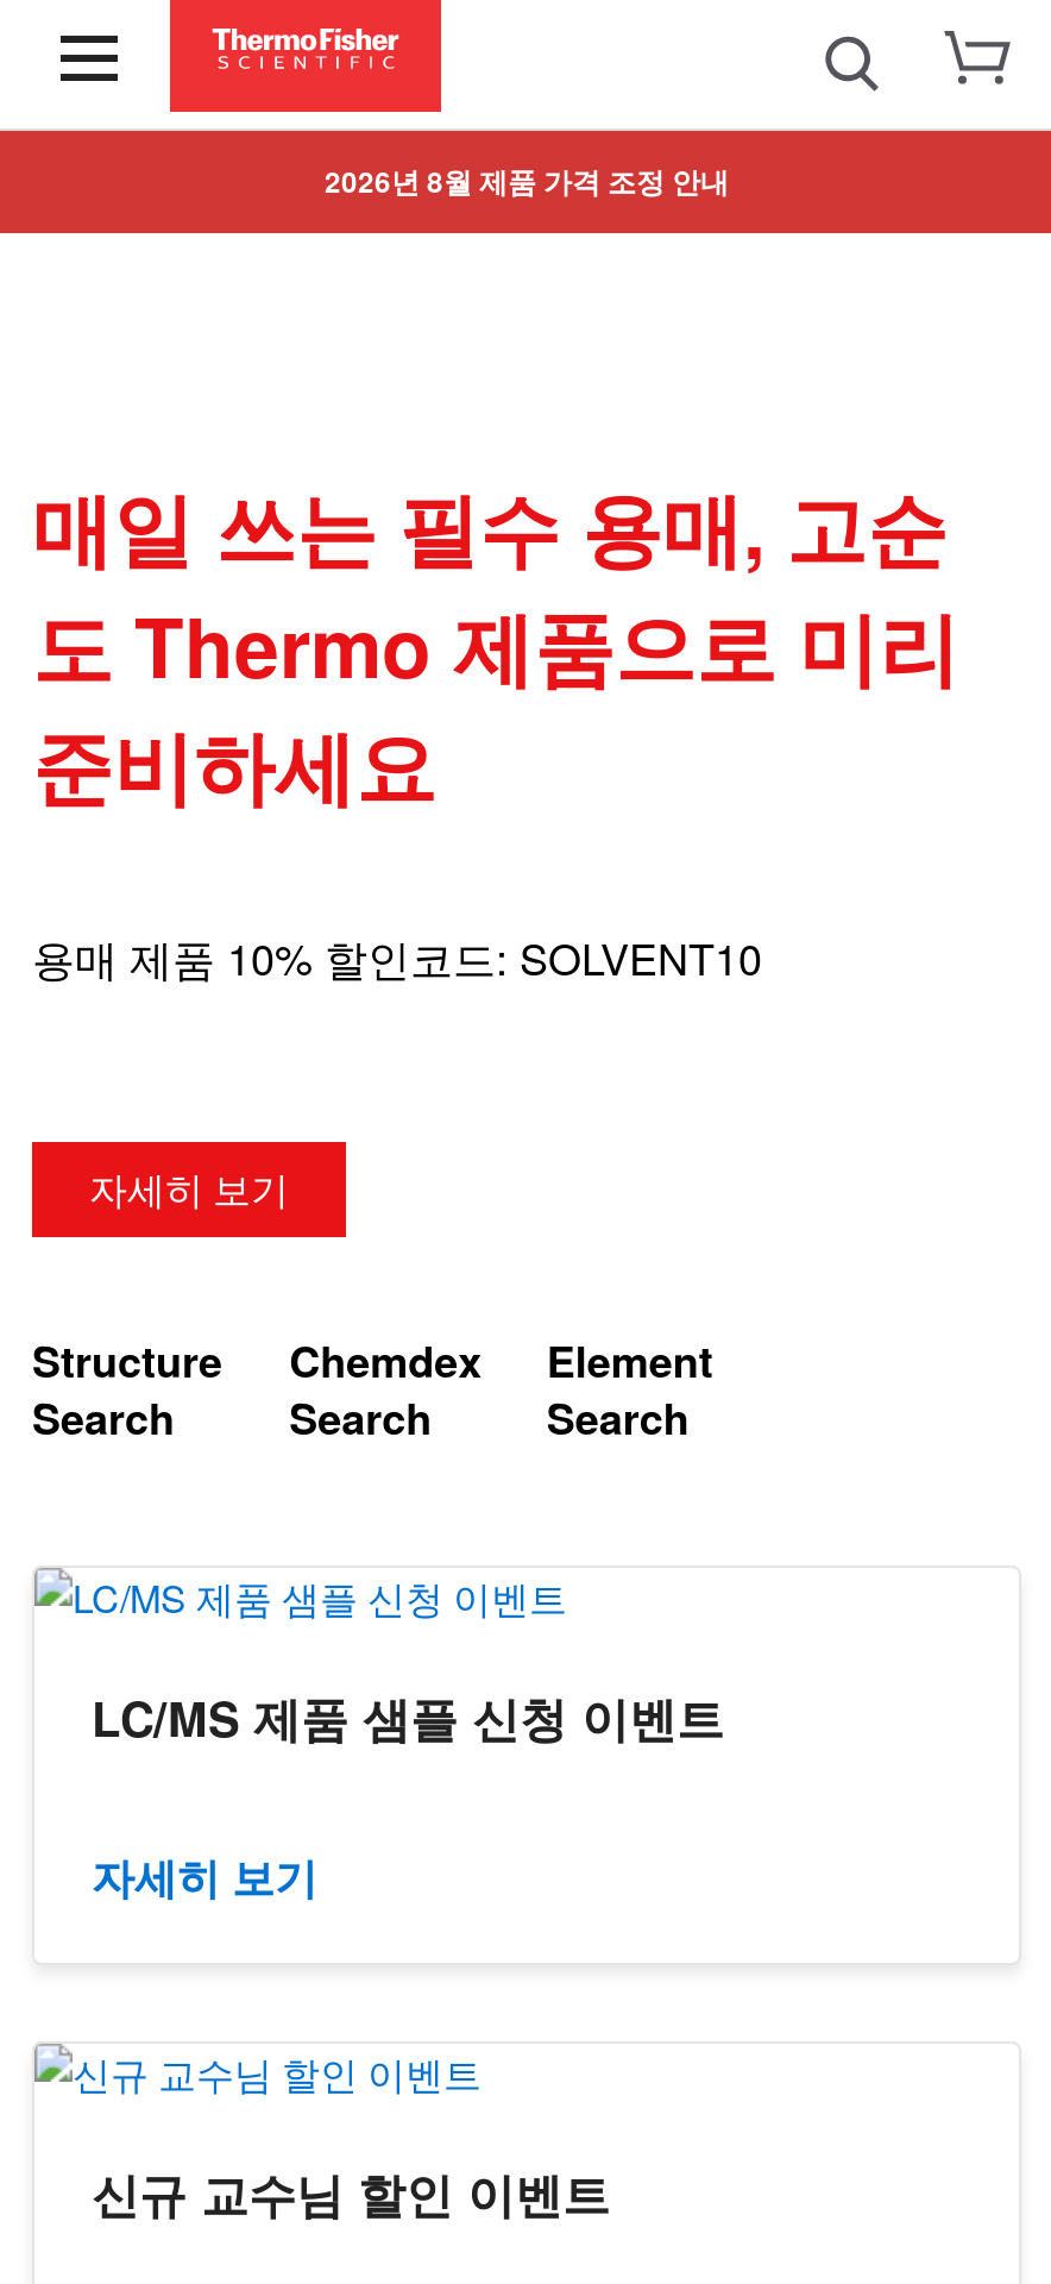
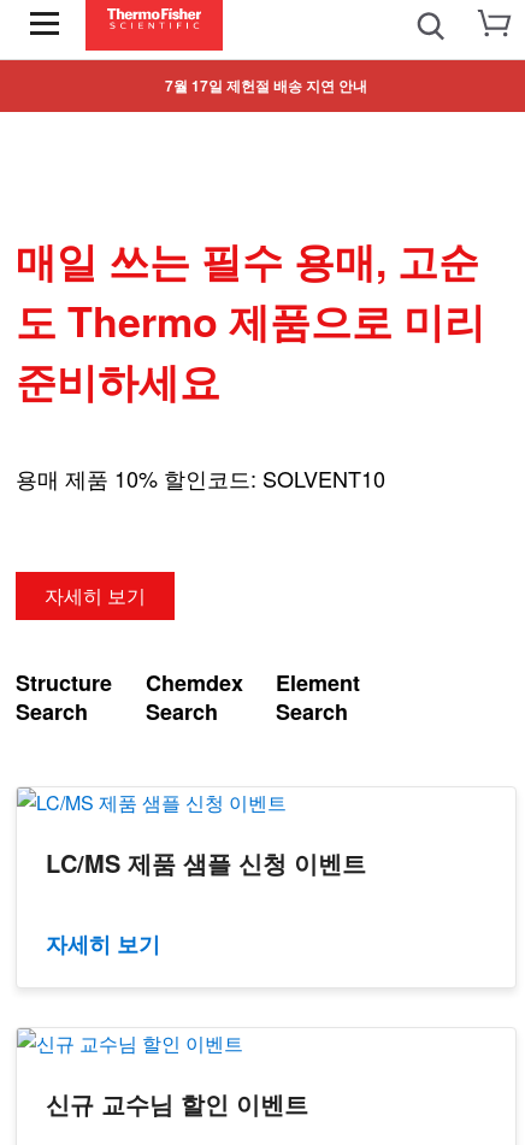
[325,159,729,202] 2026년 8월 제품 가격 조정 안내 -> [165,75,367,96] 7월 17일 제헌절 배송 지연 안내

